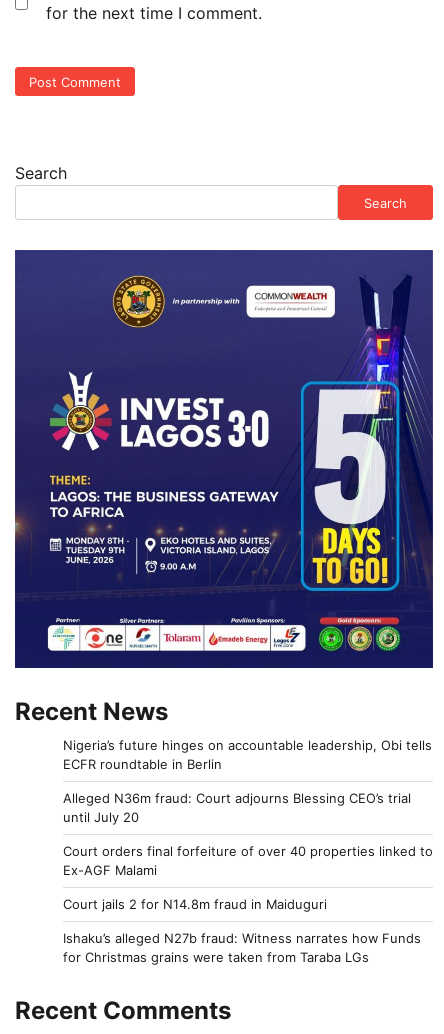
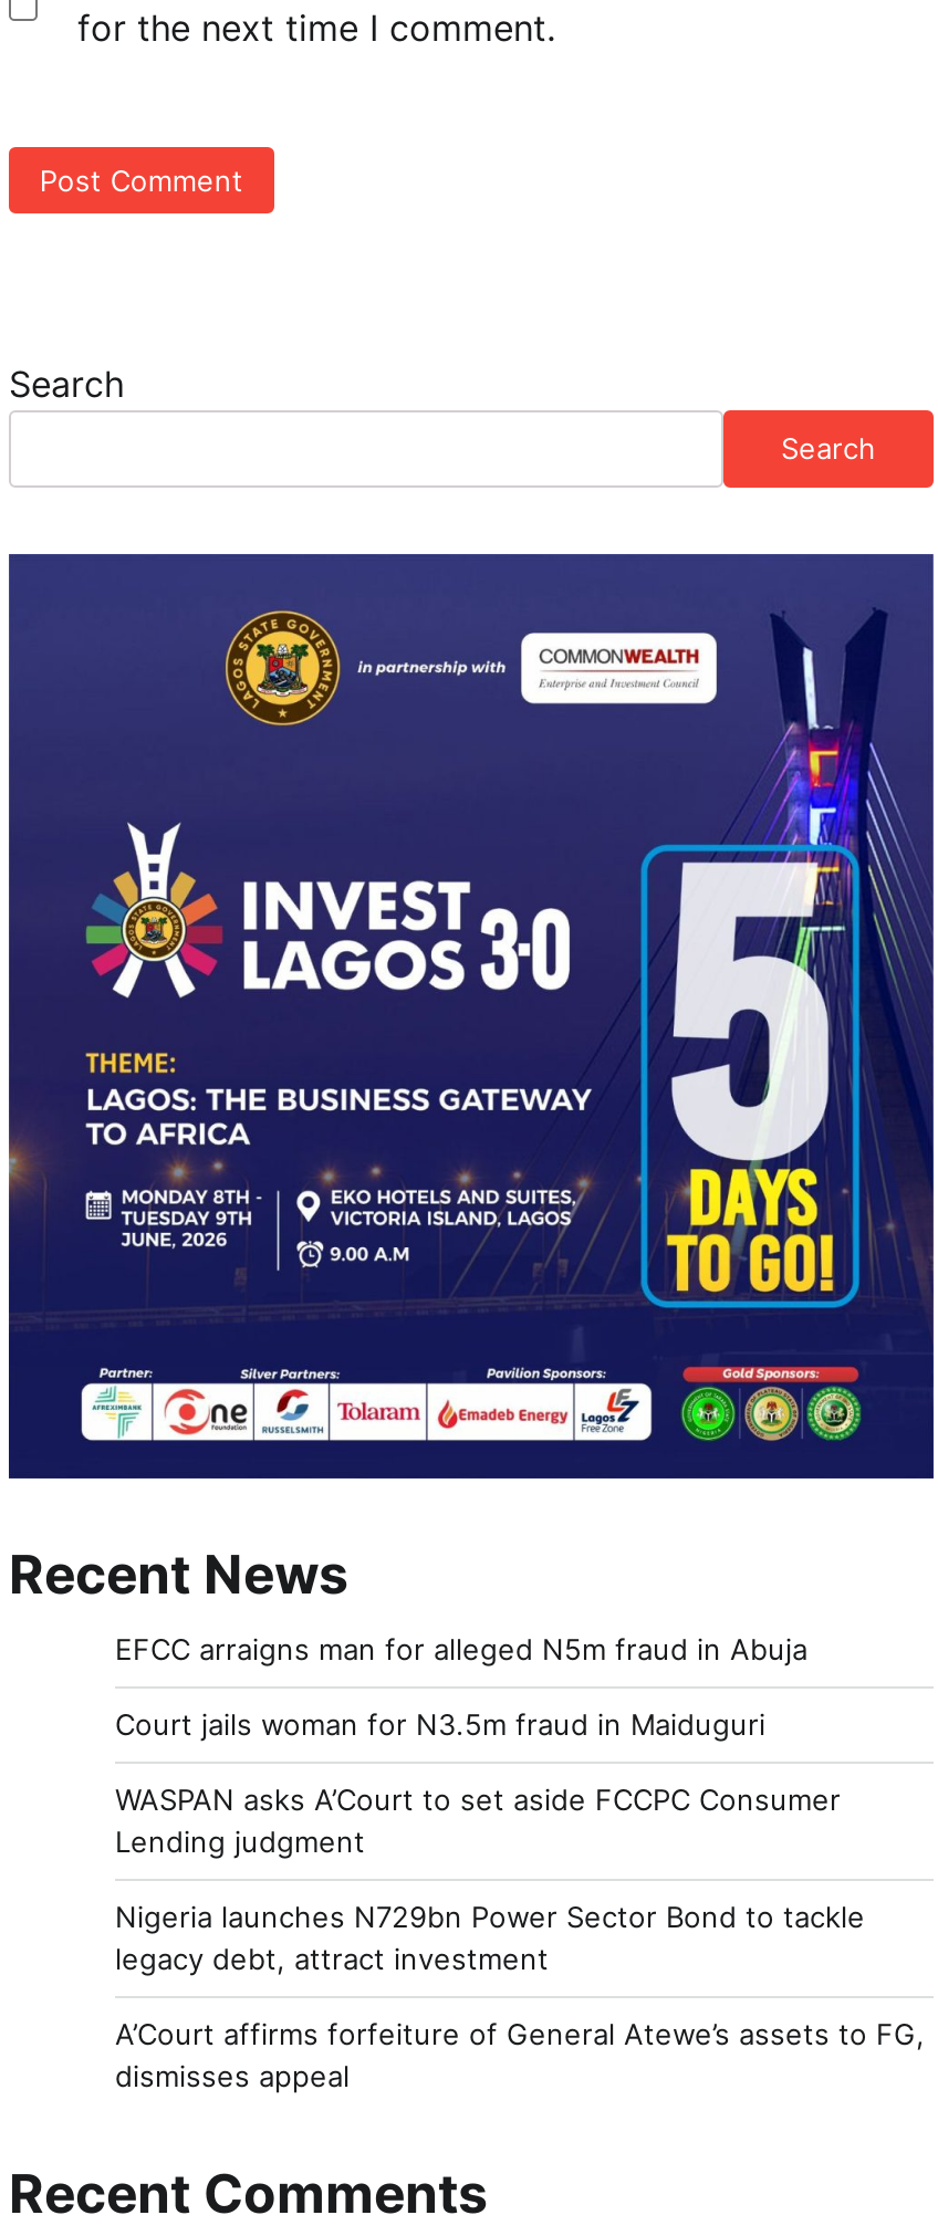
[63,737,432,772] Nigeria’s future hinges on accountable leadership, Obi tells | ECFR roundtable in Berlin -> [115,1631,807,1666] EFCC arraigns man for alleged N5m fraud in Abuja
[63,790,411,825] Alleged N36m fraud: Court adjourns Blessing CEO’s trial | until July 20 -> [115,1706,765,1741] Court jails woman for N3.5m fraud in Maiduguri
[63,843,433,878] Court orders final forfeiture of over 40 properties linked to | Ex-AGF Malami -> [115,1781,841,1858] WASPAN asks A’Court to set aside FCCPC Consumer | Lending judgment
[63,896,327,912] Court jails 2 for N14.8m fraud in Maiduguri -> [115,1898,865,1976] Nigeria launches N729bn Power Sector Bond to tackle | legacy debt, attract investment
[63,930,421,965] Ishaku’s alleged N27b fraud: Witness narrates how Funds | for Christmas grains were taken from Taraba LGs -> [115,2015,925,2093] A’Court affirms forfeiture of General Atewe’s assets to FG, | dismisses appeal

